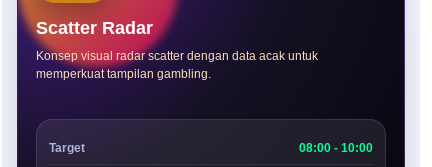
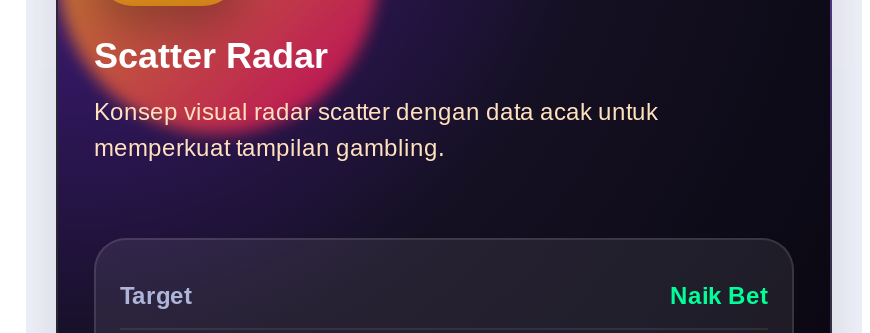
[299,141,373,155] 08:00 - 10:00 -> [670,282,768,310] Naik Bet

